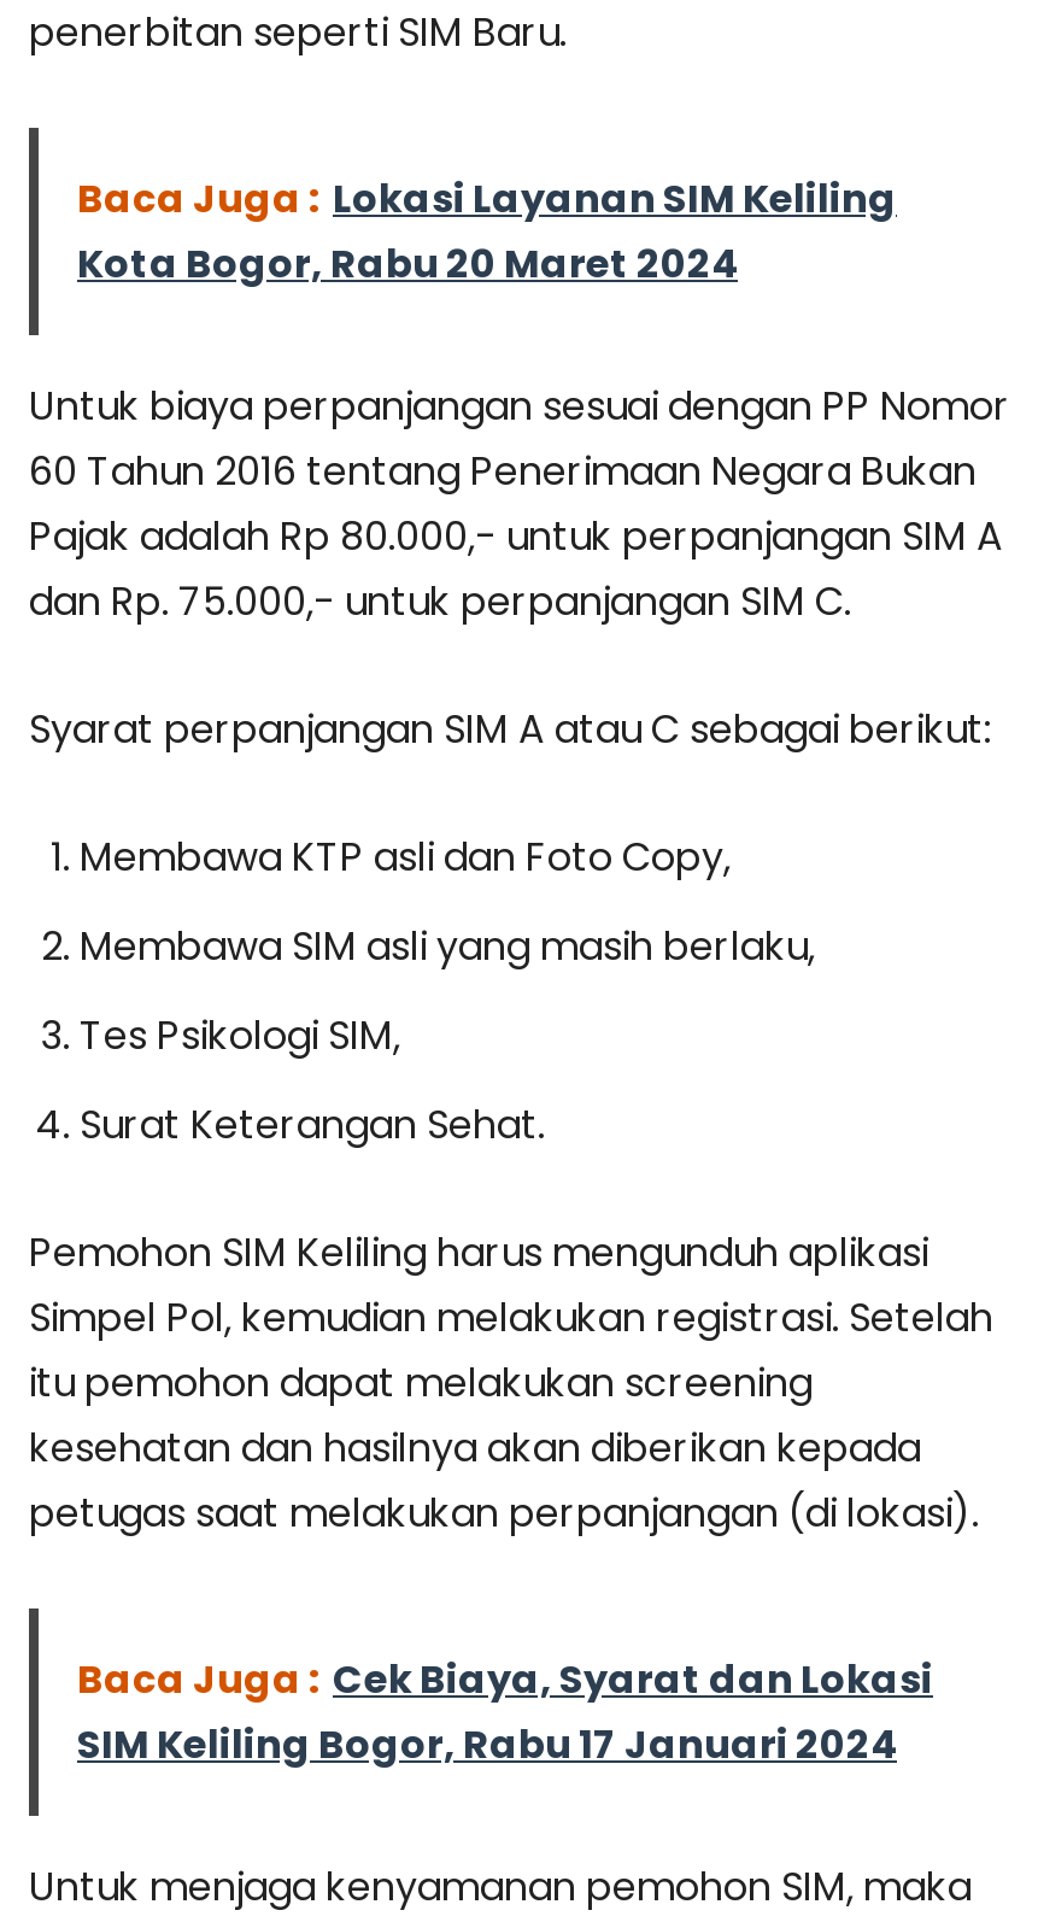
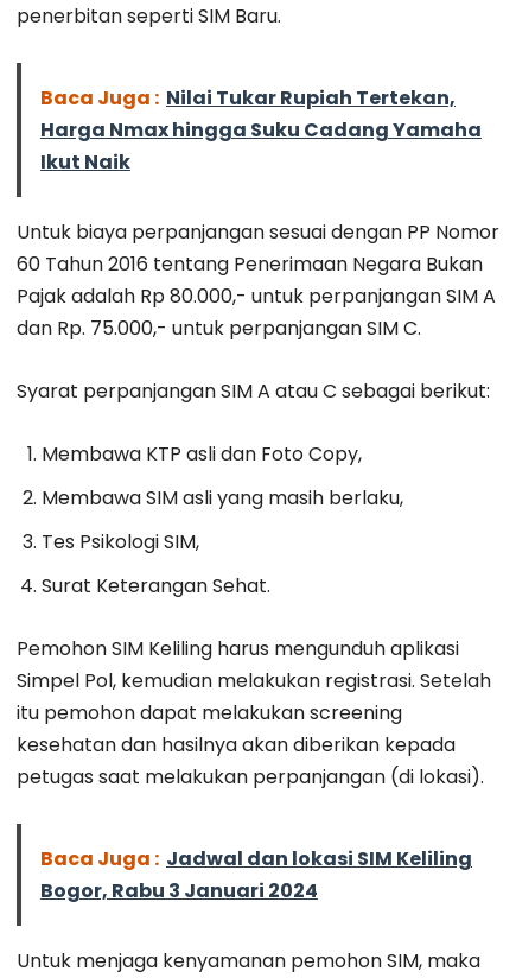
[77,172,897,293] Baca Juga : Lokasi Layanan SIM Keliling | Kota Bogor, Rabu 20 Maret 2024 -> [40,85,482,176] Baca Juga : Nilai Tukar Rupiah Tertekan, | Harga Nmax hingga Suku Cadang Yamaha | Ikut Naik
[77,1653,933,1773] Baca Juga : Cek Biaya, Syarat dan Lokasi | SIM Keliling Bogor, Rabu 17 Januari 2024 -> [40,846,472,905] Baca Juga : Jadwal dan lokasi SIM Keliling | Bogor, Rabu 3 Januari 2024

